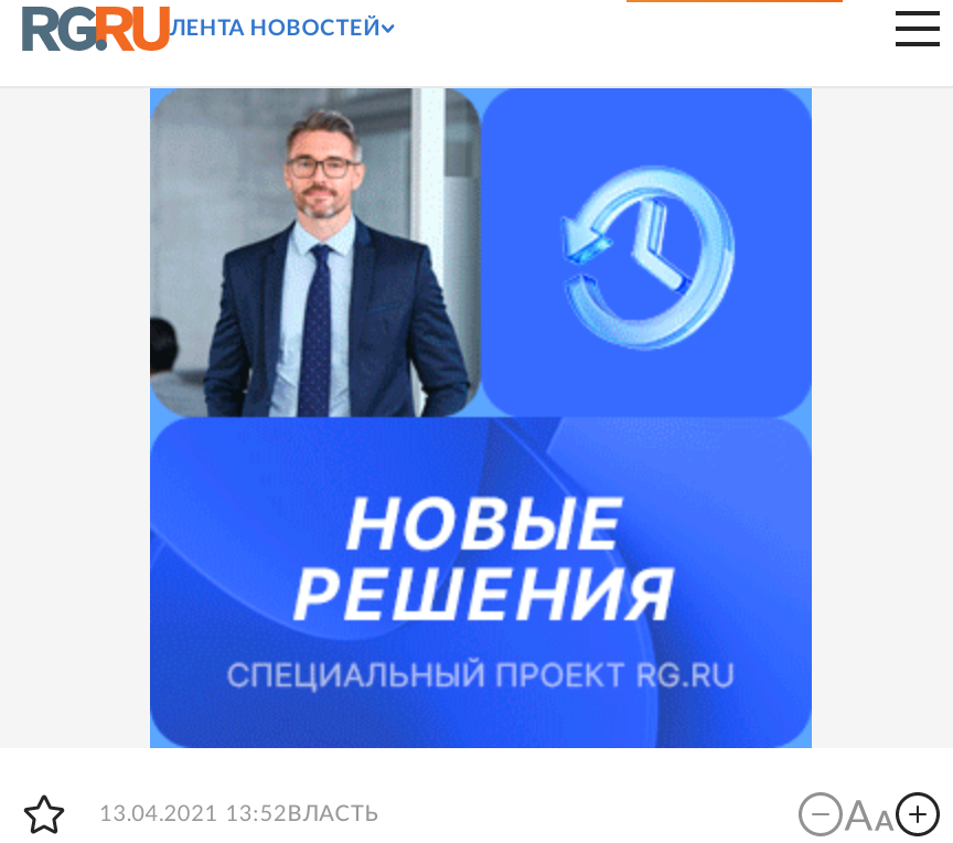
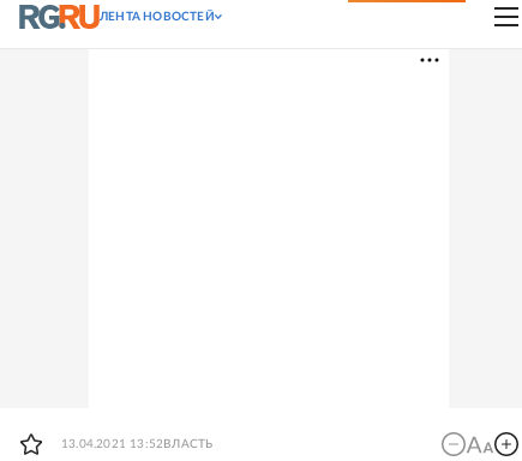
[148,86,814,750] [image] -> none

